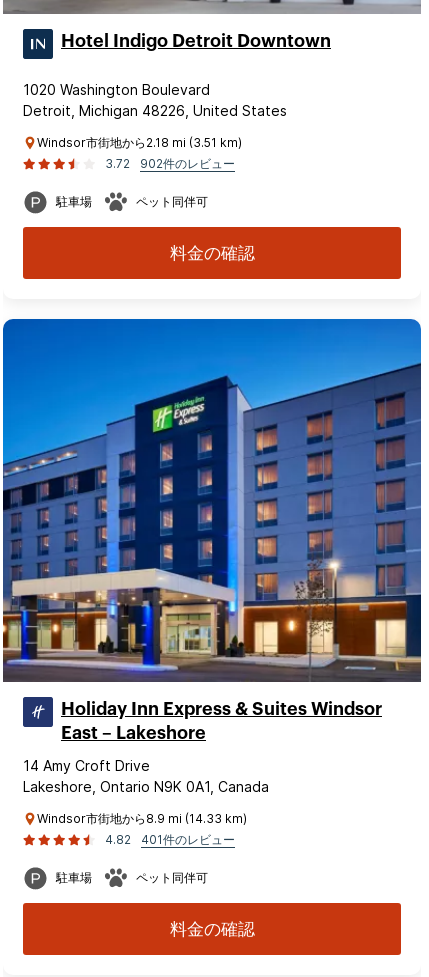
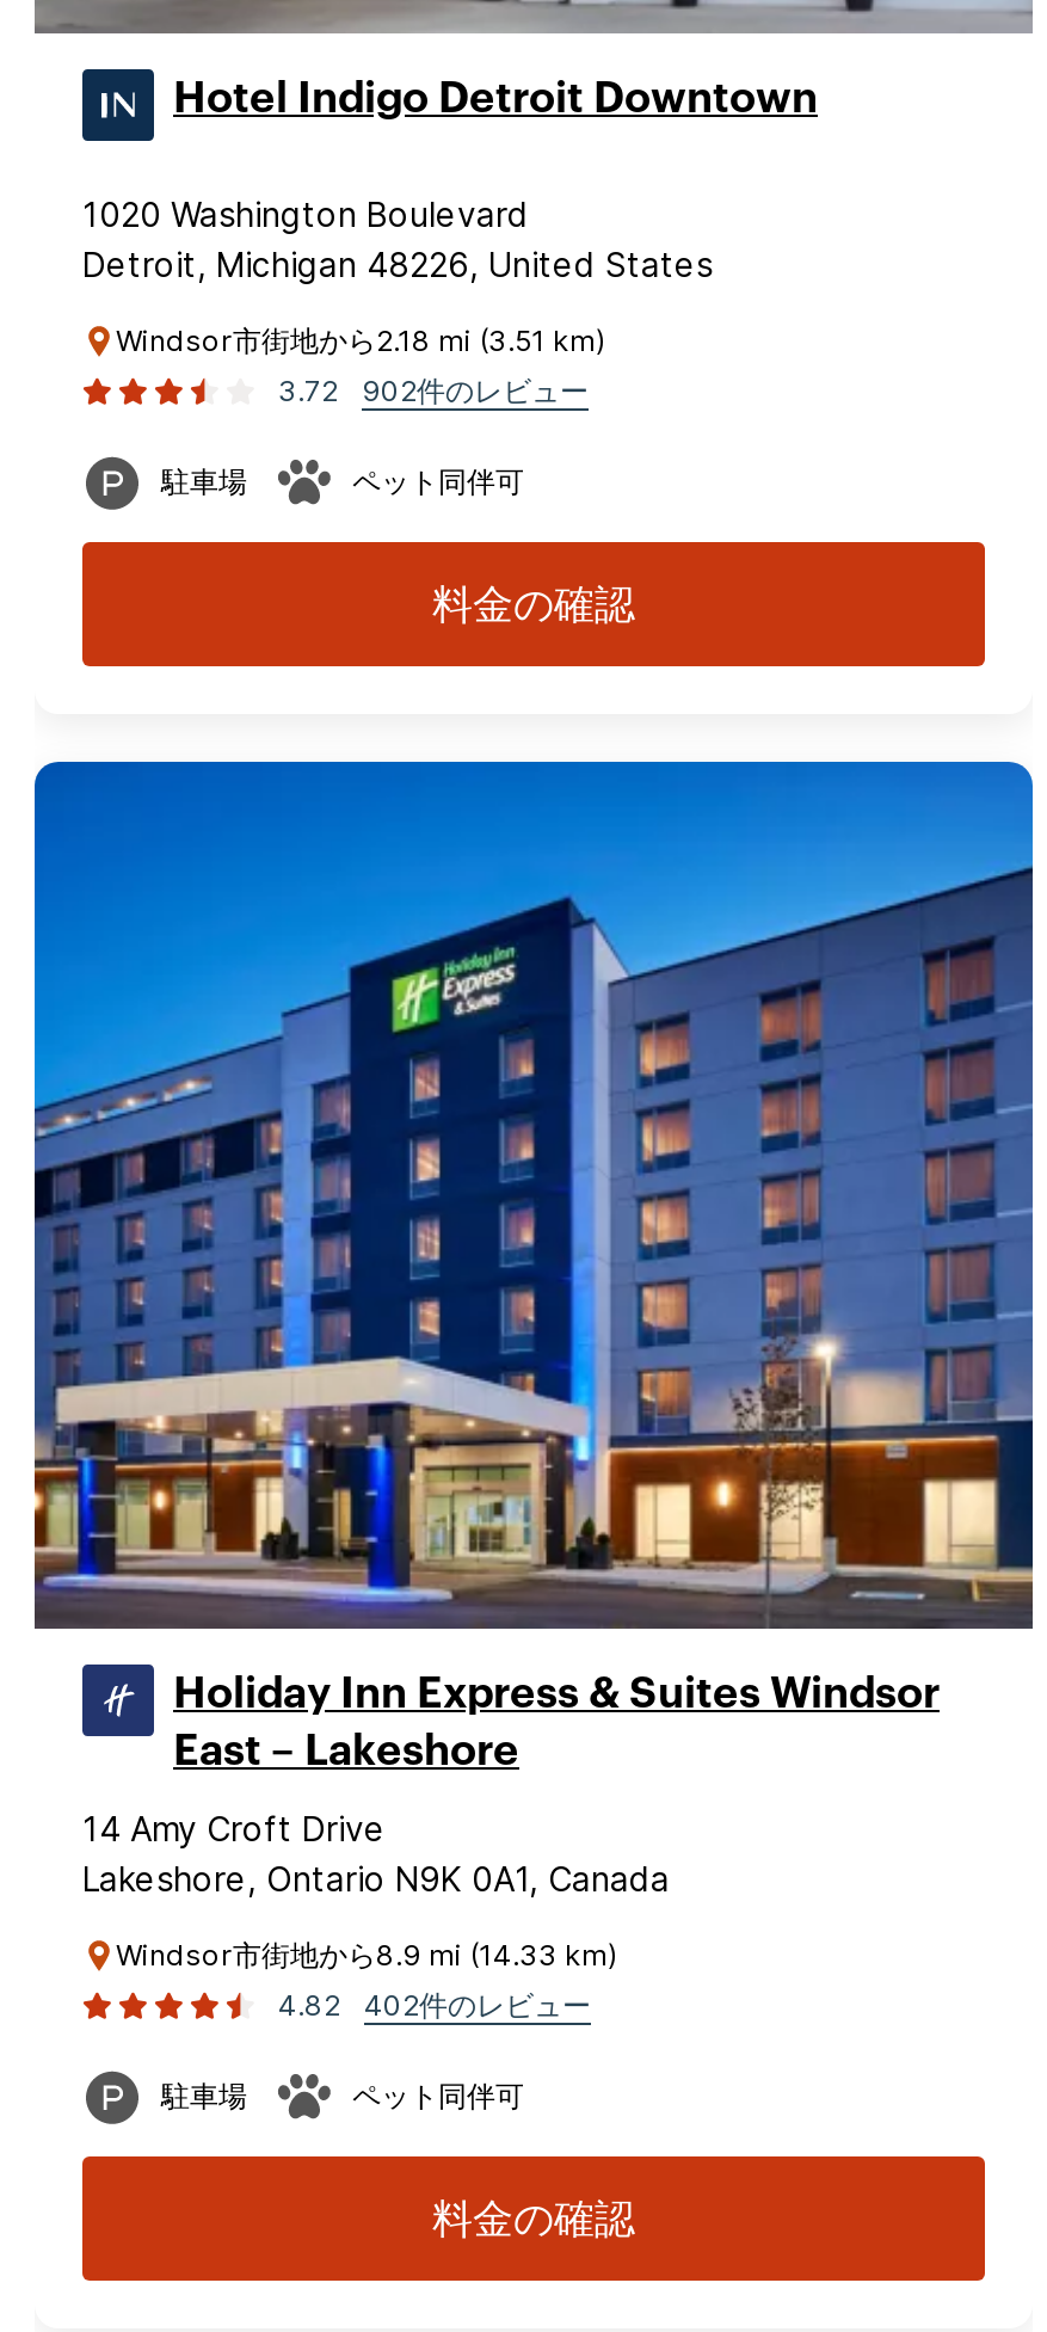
[141,832,235,847] 401件のレビュー -> [364,1987,591,2023] 402件のレビュー

